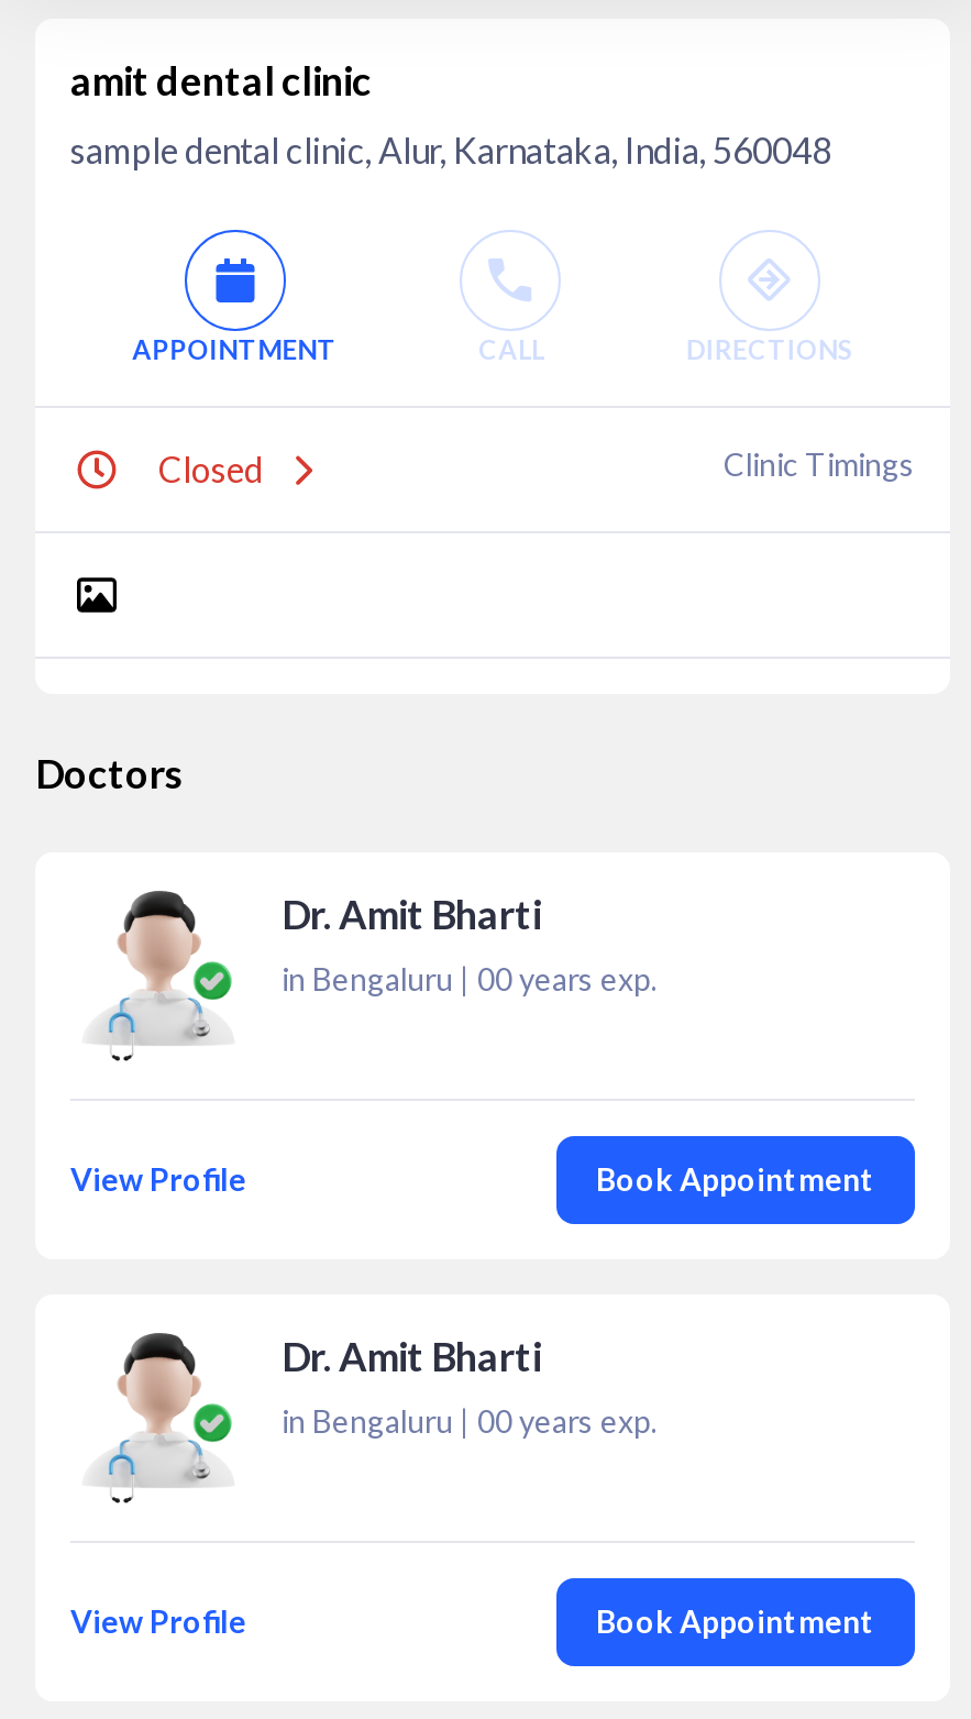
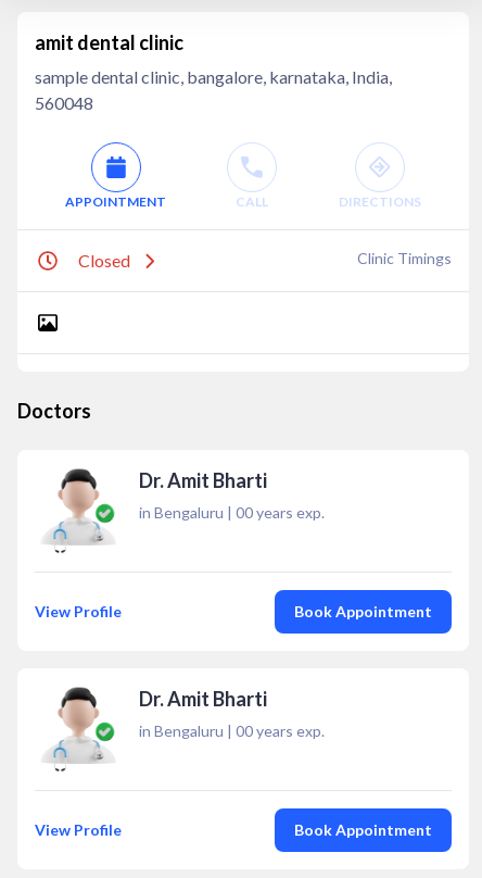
[70,129,831,170] sample dental clinic, Alur, Karnataka, India, 560048 -> [35,66,392,113] sample dental clinic, bangalore, karnataka, India, | 560048

